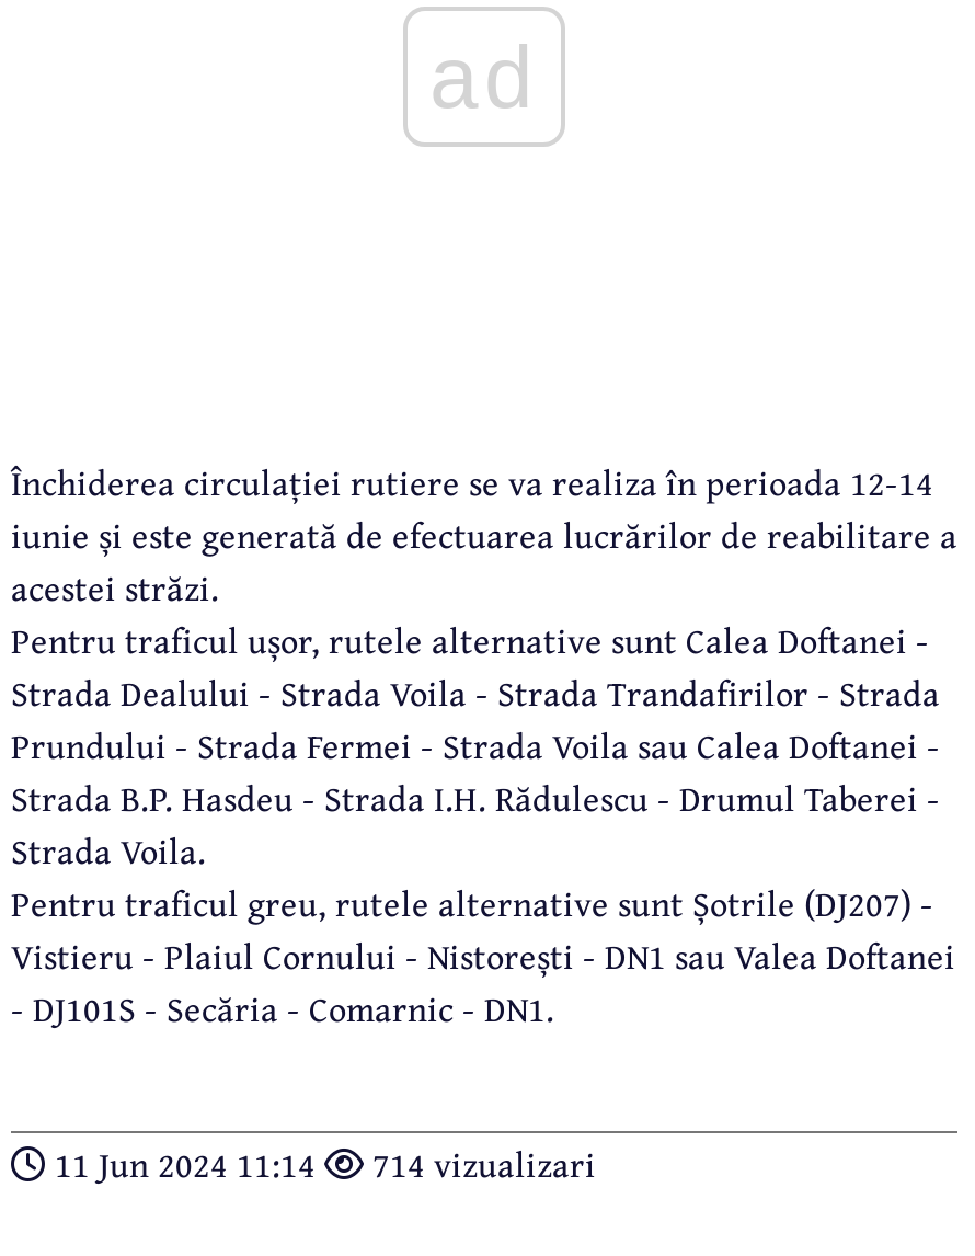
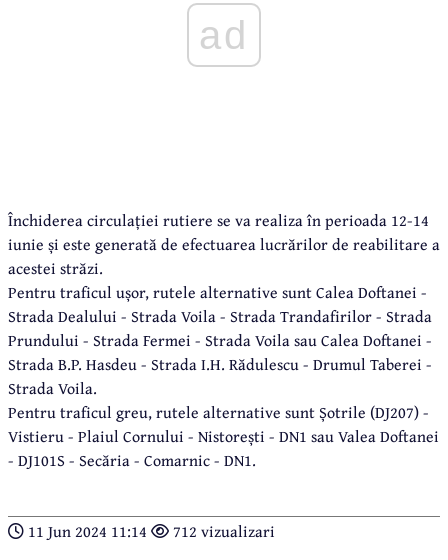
[46,1137,596,1190] 11 Jun 2024 11:14 714 vizualizari -> [24,519,275,543] 11 Jun 2024 11:14 712 vizualizari

